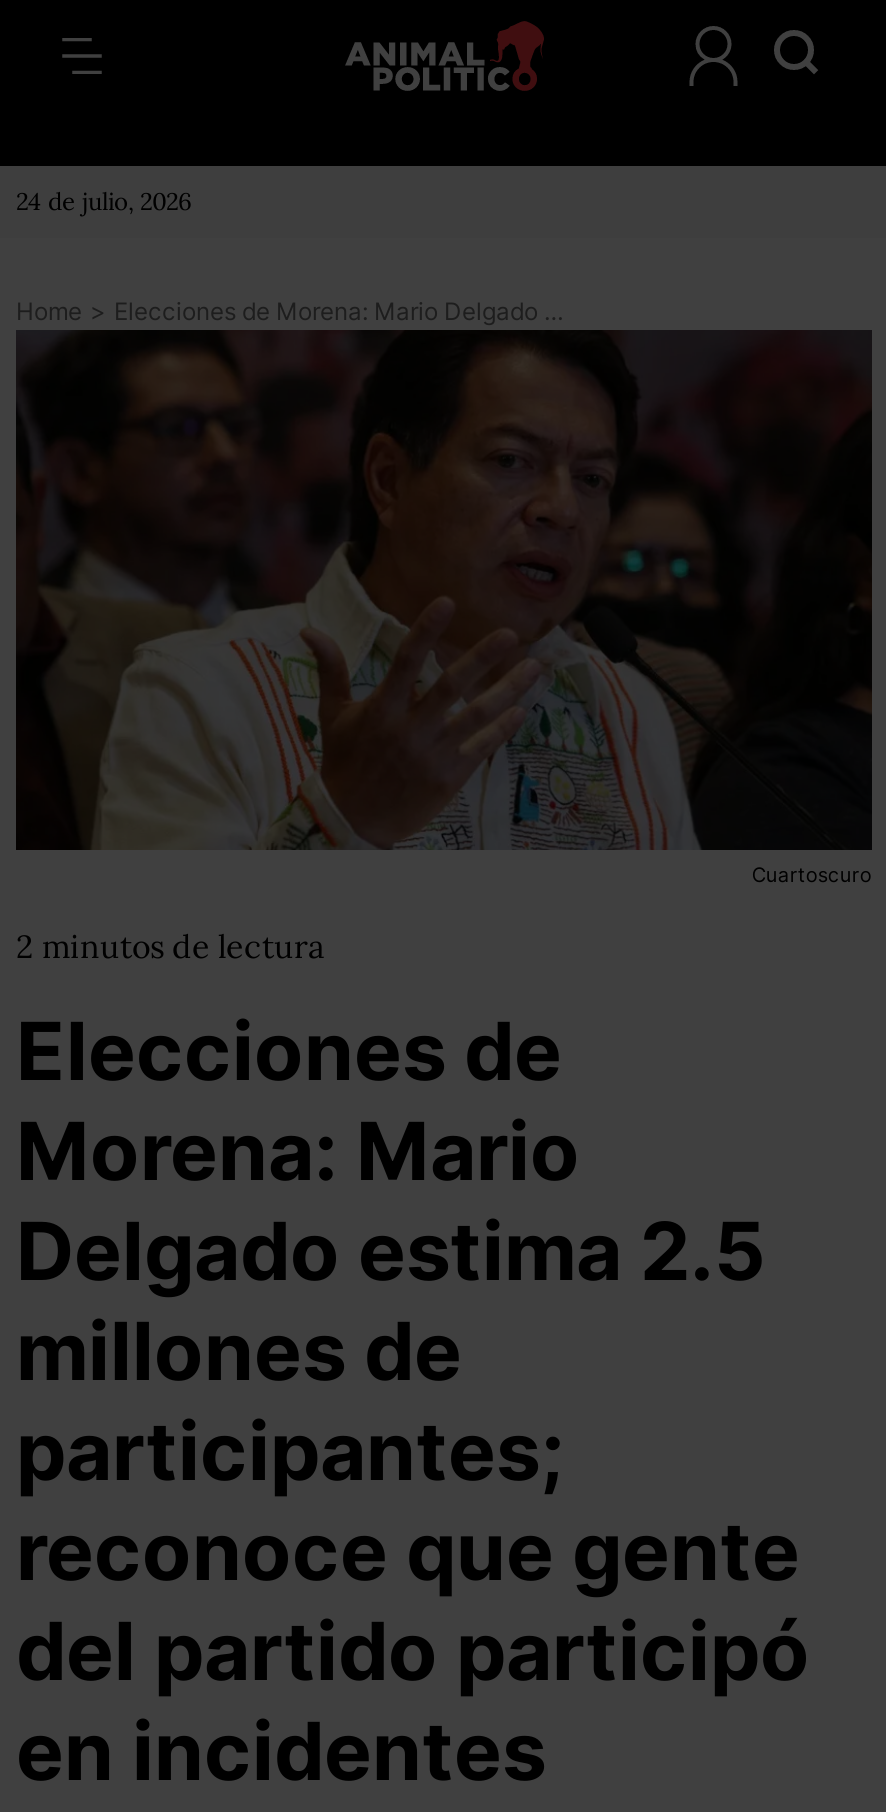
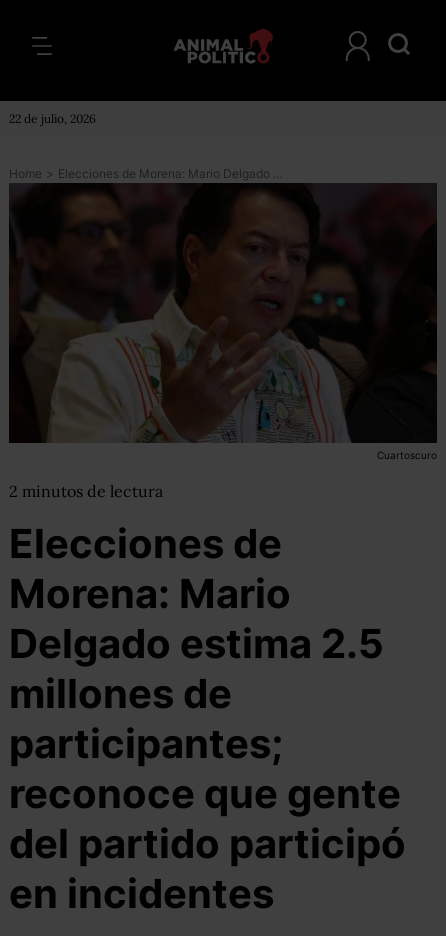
[16,186,192,216] 24 de julio, 2026 -> [9,111,96,126] 22 de julio, 2026

